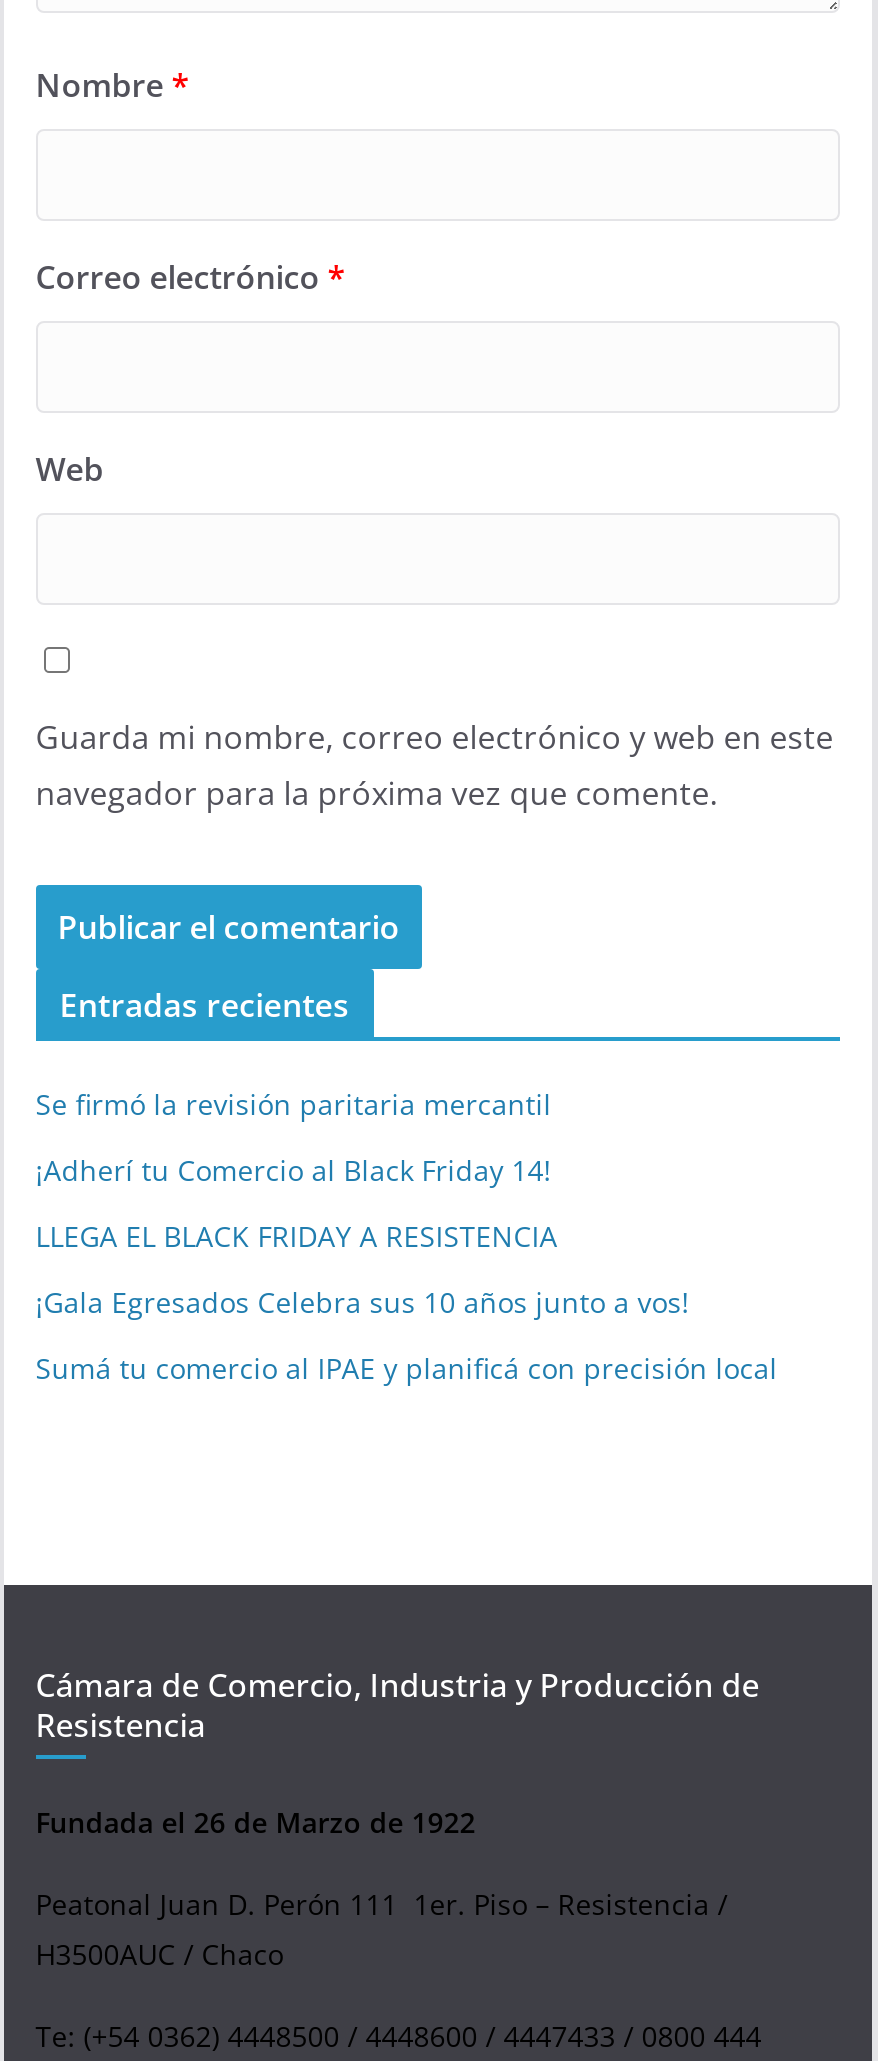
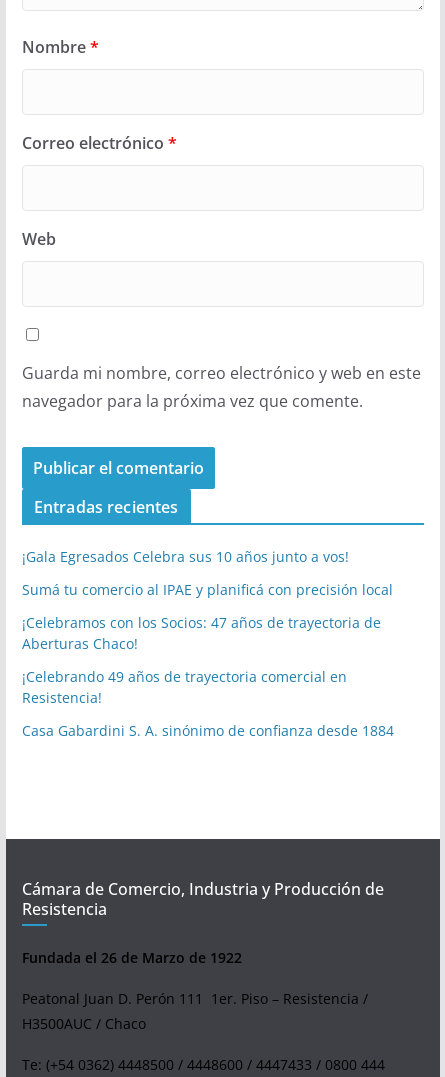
[35,1085,557,1255] Se firmó la revisión paritaria mercantil | ¡Adherí tu Comercio al Black Friday 14! | LLEGA EL BLACK FRIDAY A RESISTENCIA -> none
moved [35,1283,777,1387] -> [22,547,393,599]: ¡Gala Egresados Celebra sus 10 años junto a vos! | Sumá tu comercio al IPAE y planificá con precisión local
none -> [22,613,394,740] ¡Celebramos con los Socios: 47 años de trayectoria de | Aberturas Chaco! | ¡Celebrando 49 años de trayectoria comercial en | Resistencia! | Casa Gabardini S. A. sinónimo de confianza desde 1884

